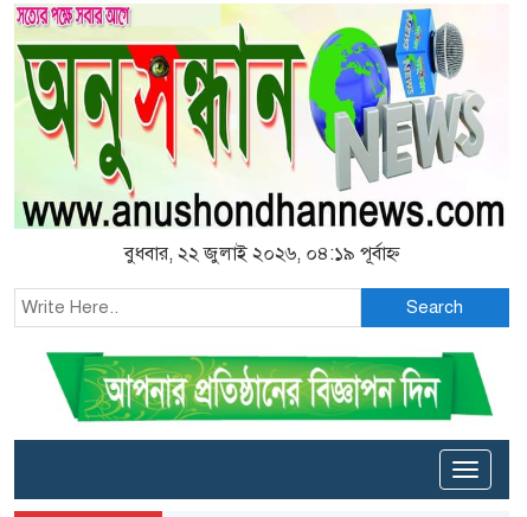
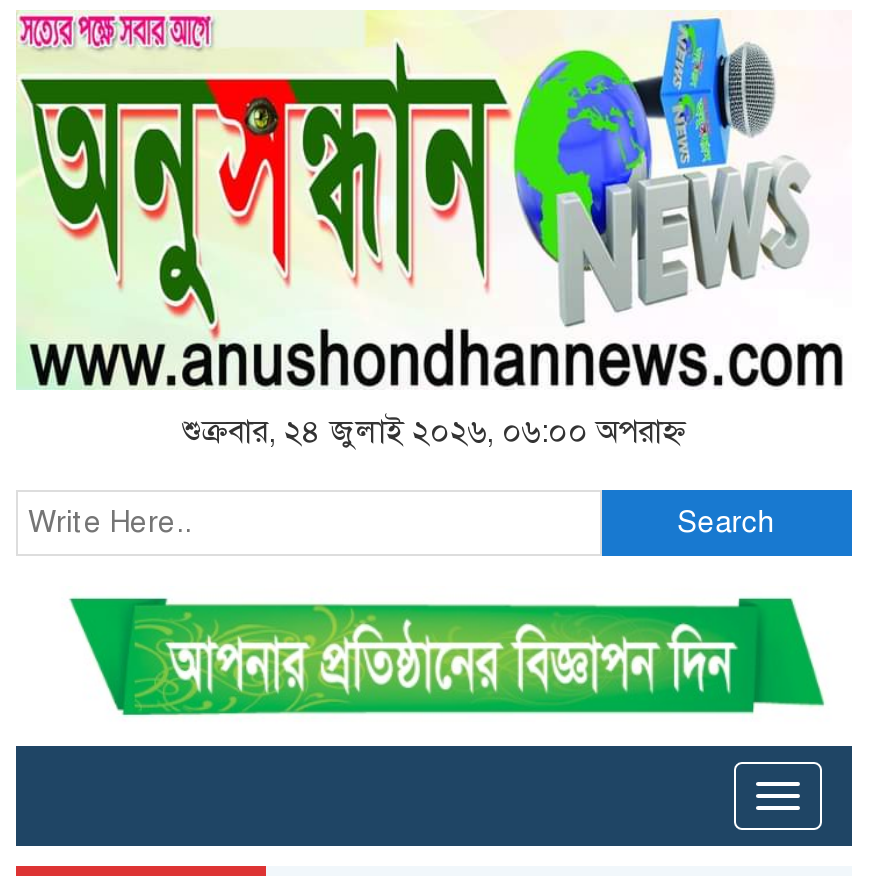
[124,242,400,265] বুধবার, ২২ জুলাই ২০২৬, ০৪:১৯ পূর্বাহ্ন -> [182,412,686,452] শুক্রবার, ২৪ জুলাই ২০২৬, ০৬:০০ অপরাহ্ন

